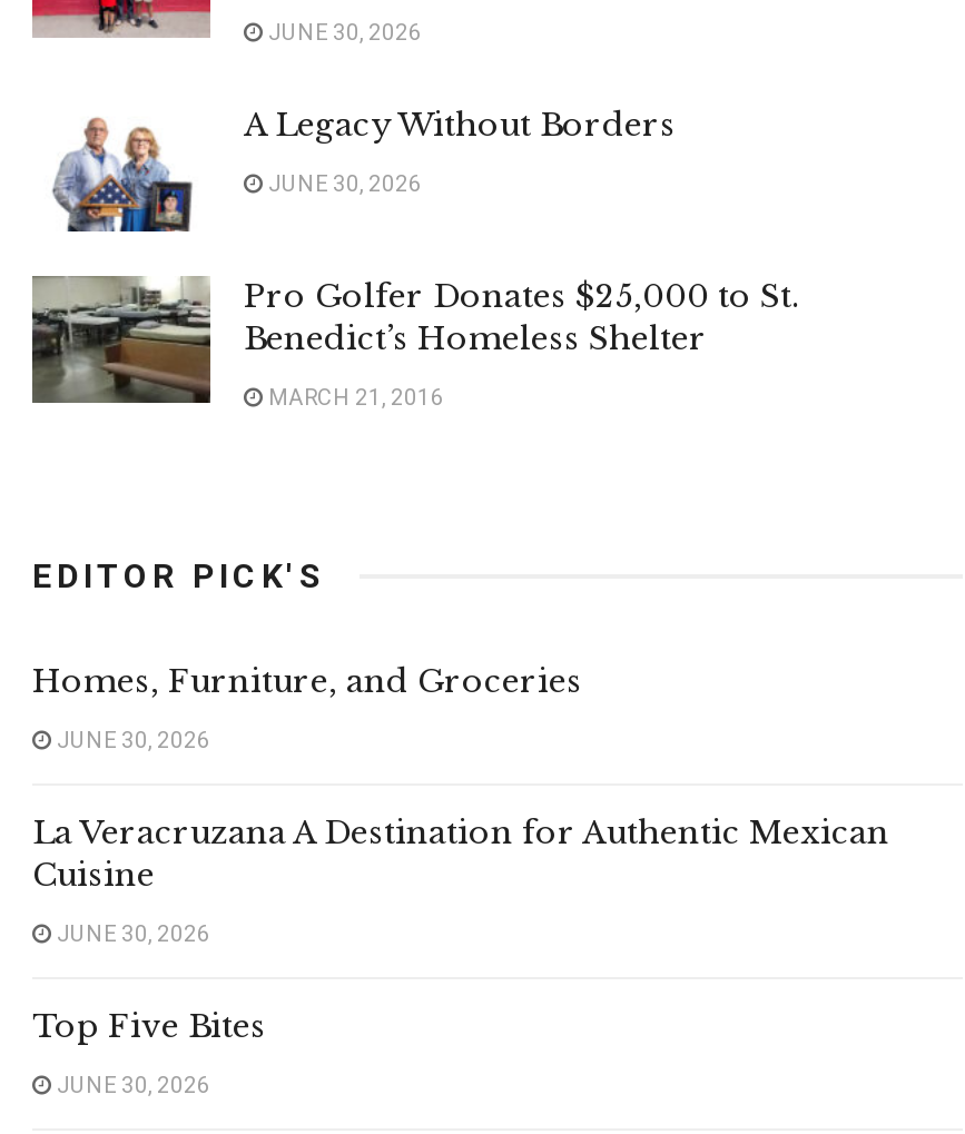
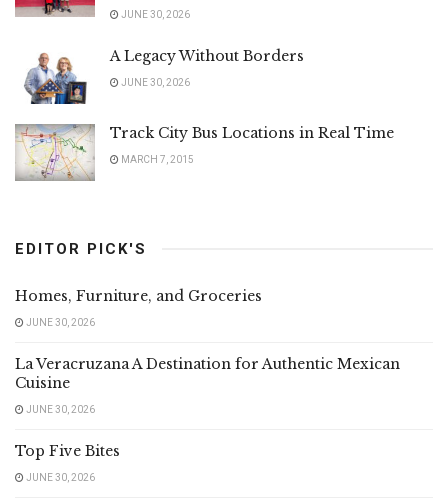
[30,276,800,403] [image] | Pro Golfer Donates $25,000 to St. | Benedict’s Homeless Shelter -> [14,123,394,181] [image] | Track City Bus Locations in Real Time
[264,385,444,410] MARCH 21, 2016 -> [119,154,194,165] MARCH 7, 2015

